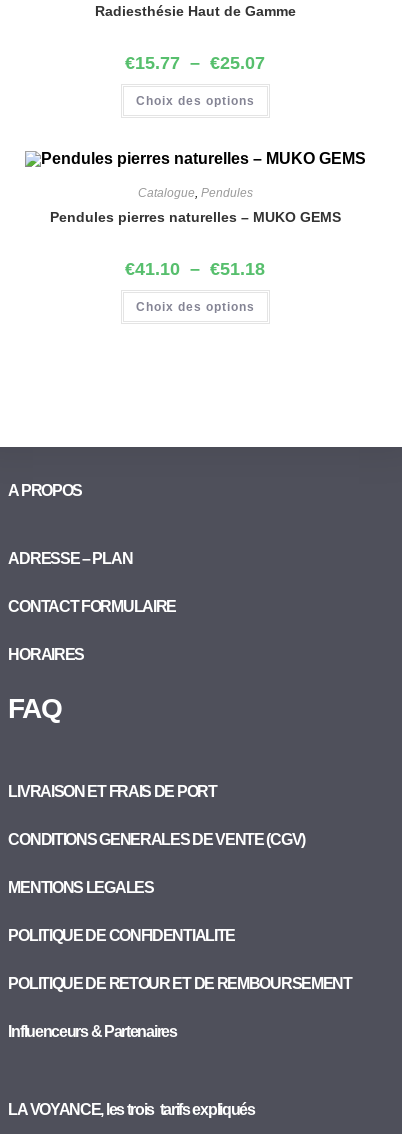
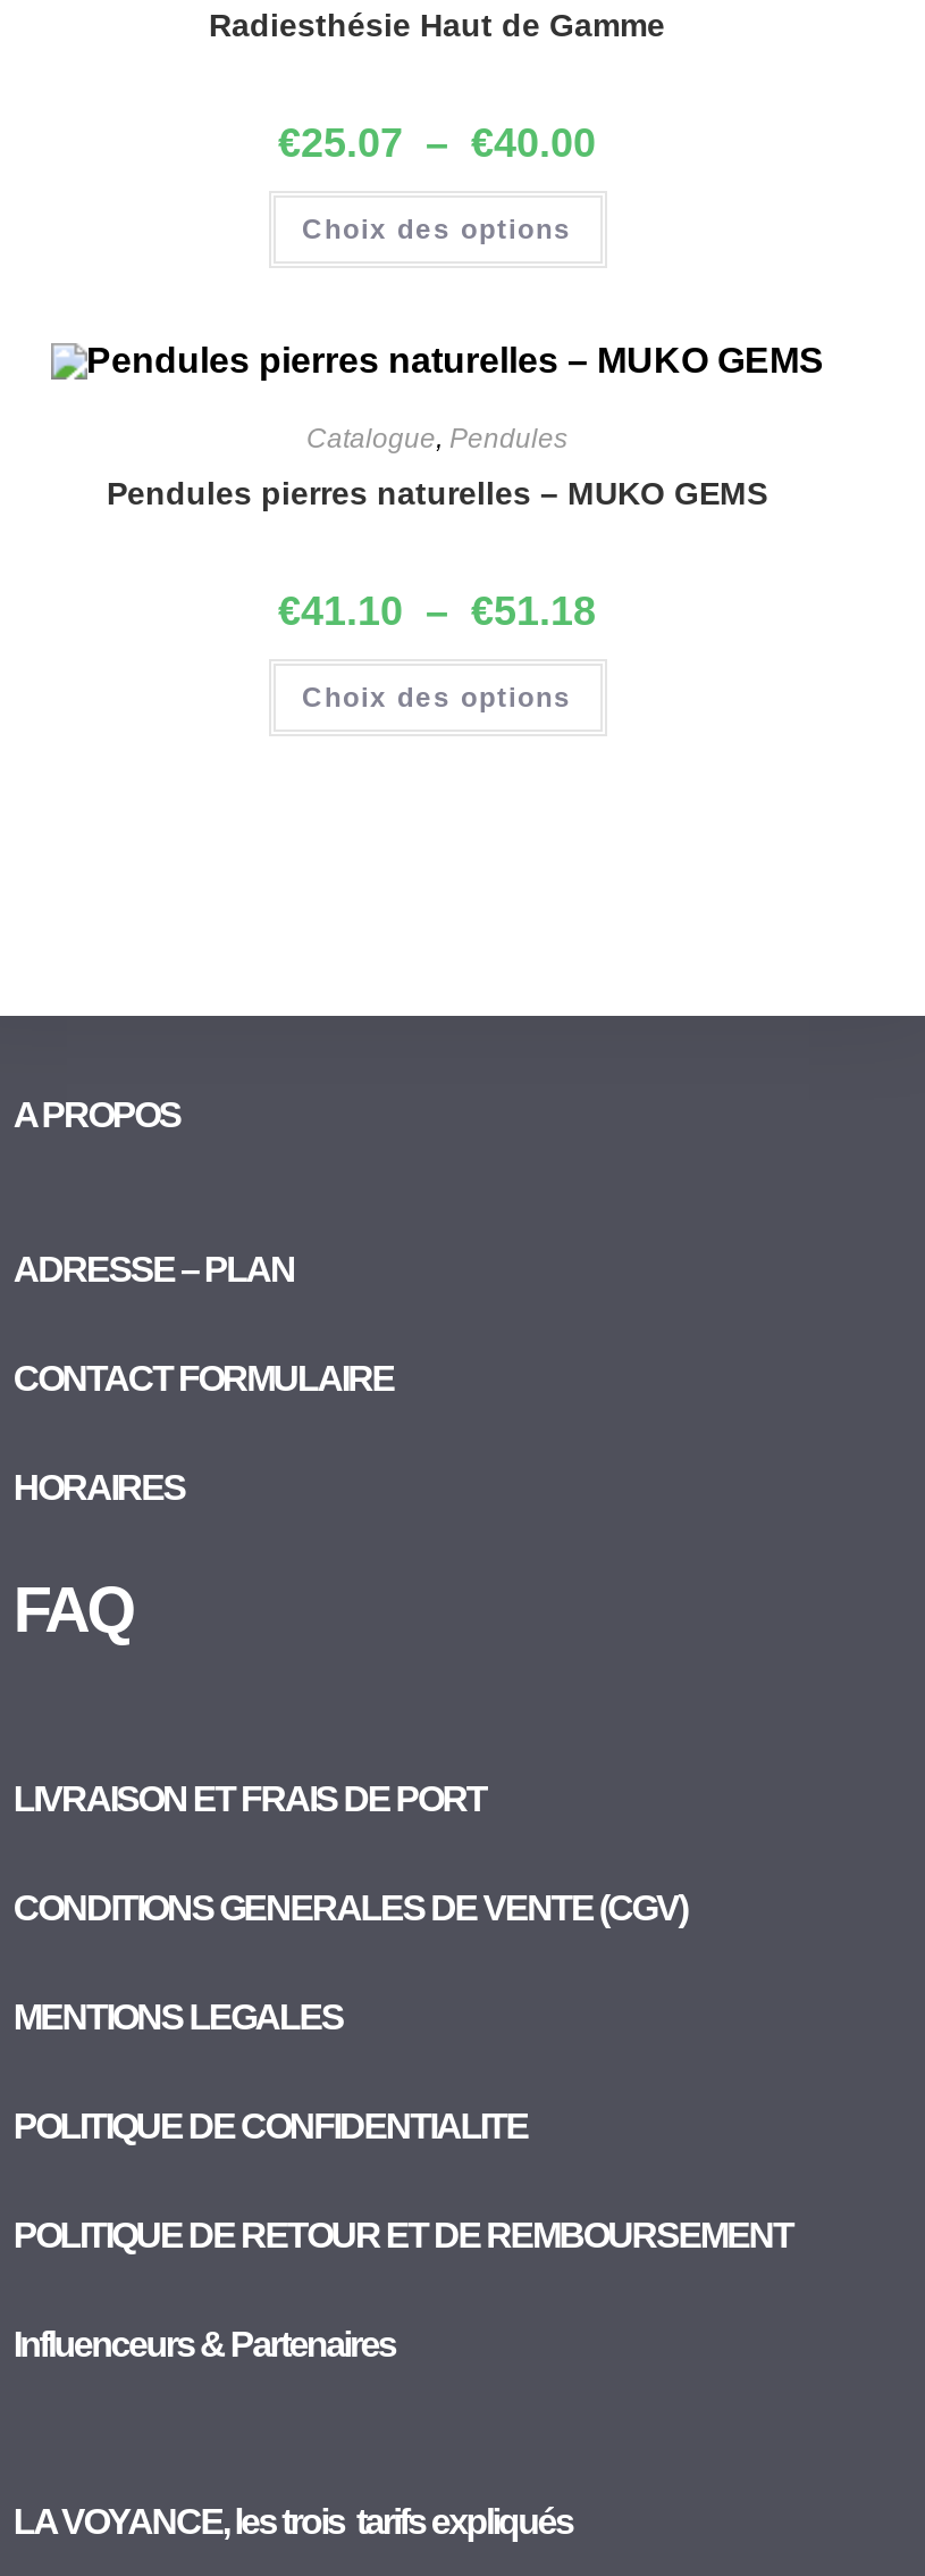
[125,53,265,73] €15.77 – €25.07 -> [278,120,596,166] €25.07 – €40.00

